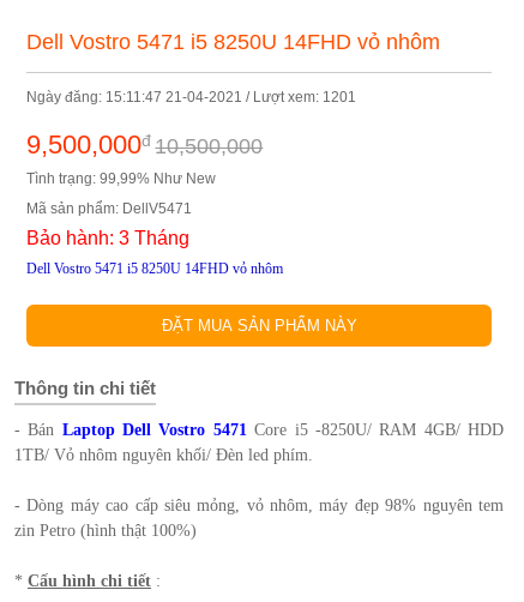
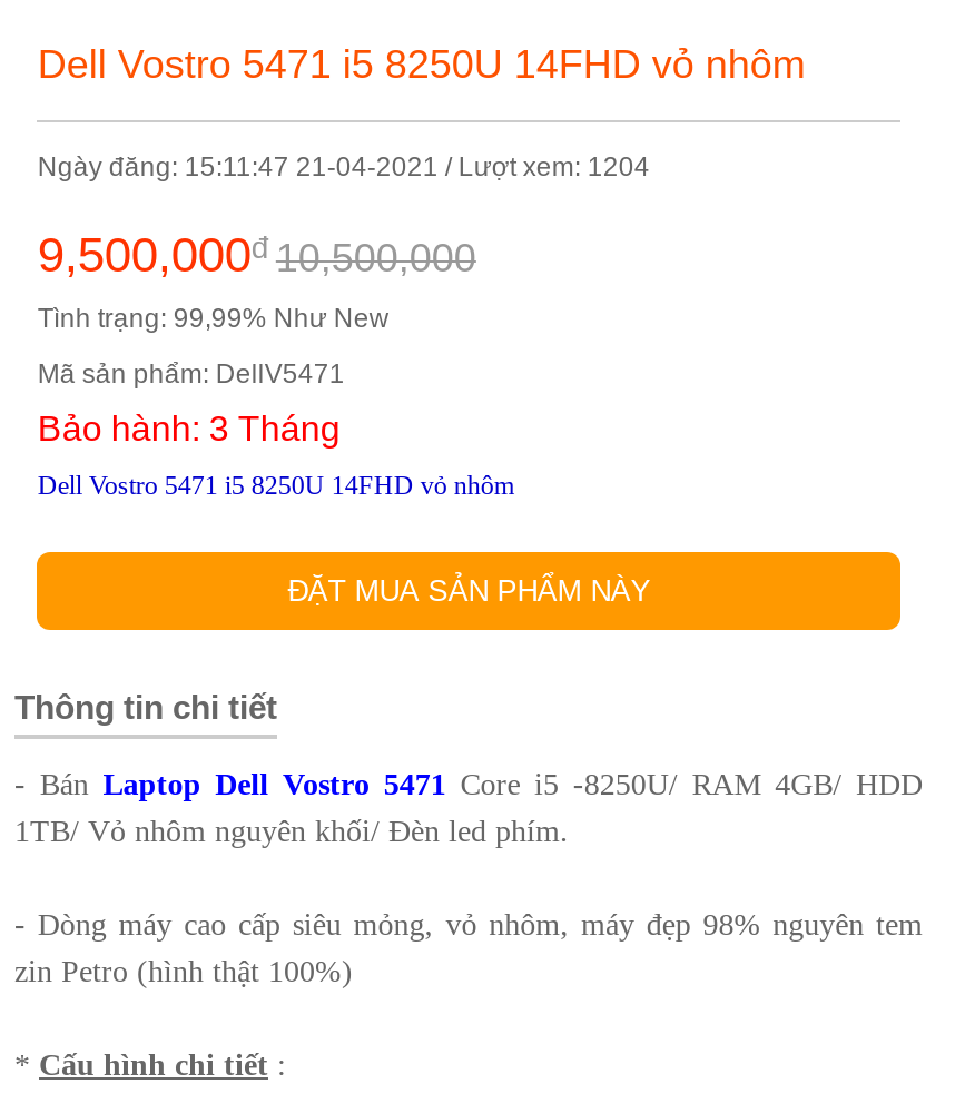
[27,88,357,105] Ngày đăng: 15:11:47 21-04-2021 / Lượt xem: 1201 -> [38,151,650,182] Ngày đăng: 15:11:47 21-04-2021 / Lượt xem: 1204

